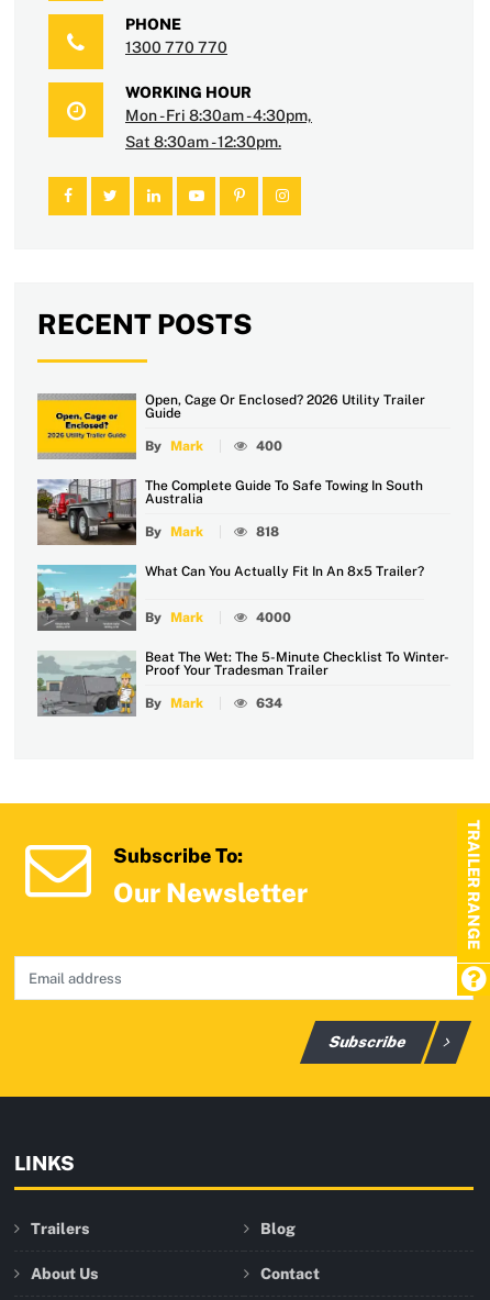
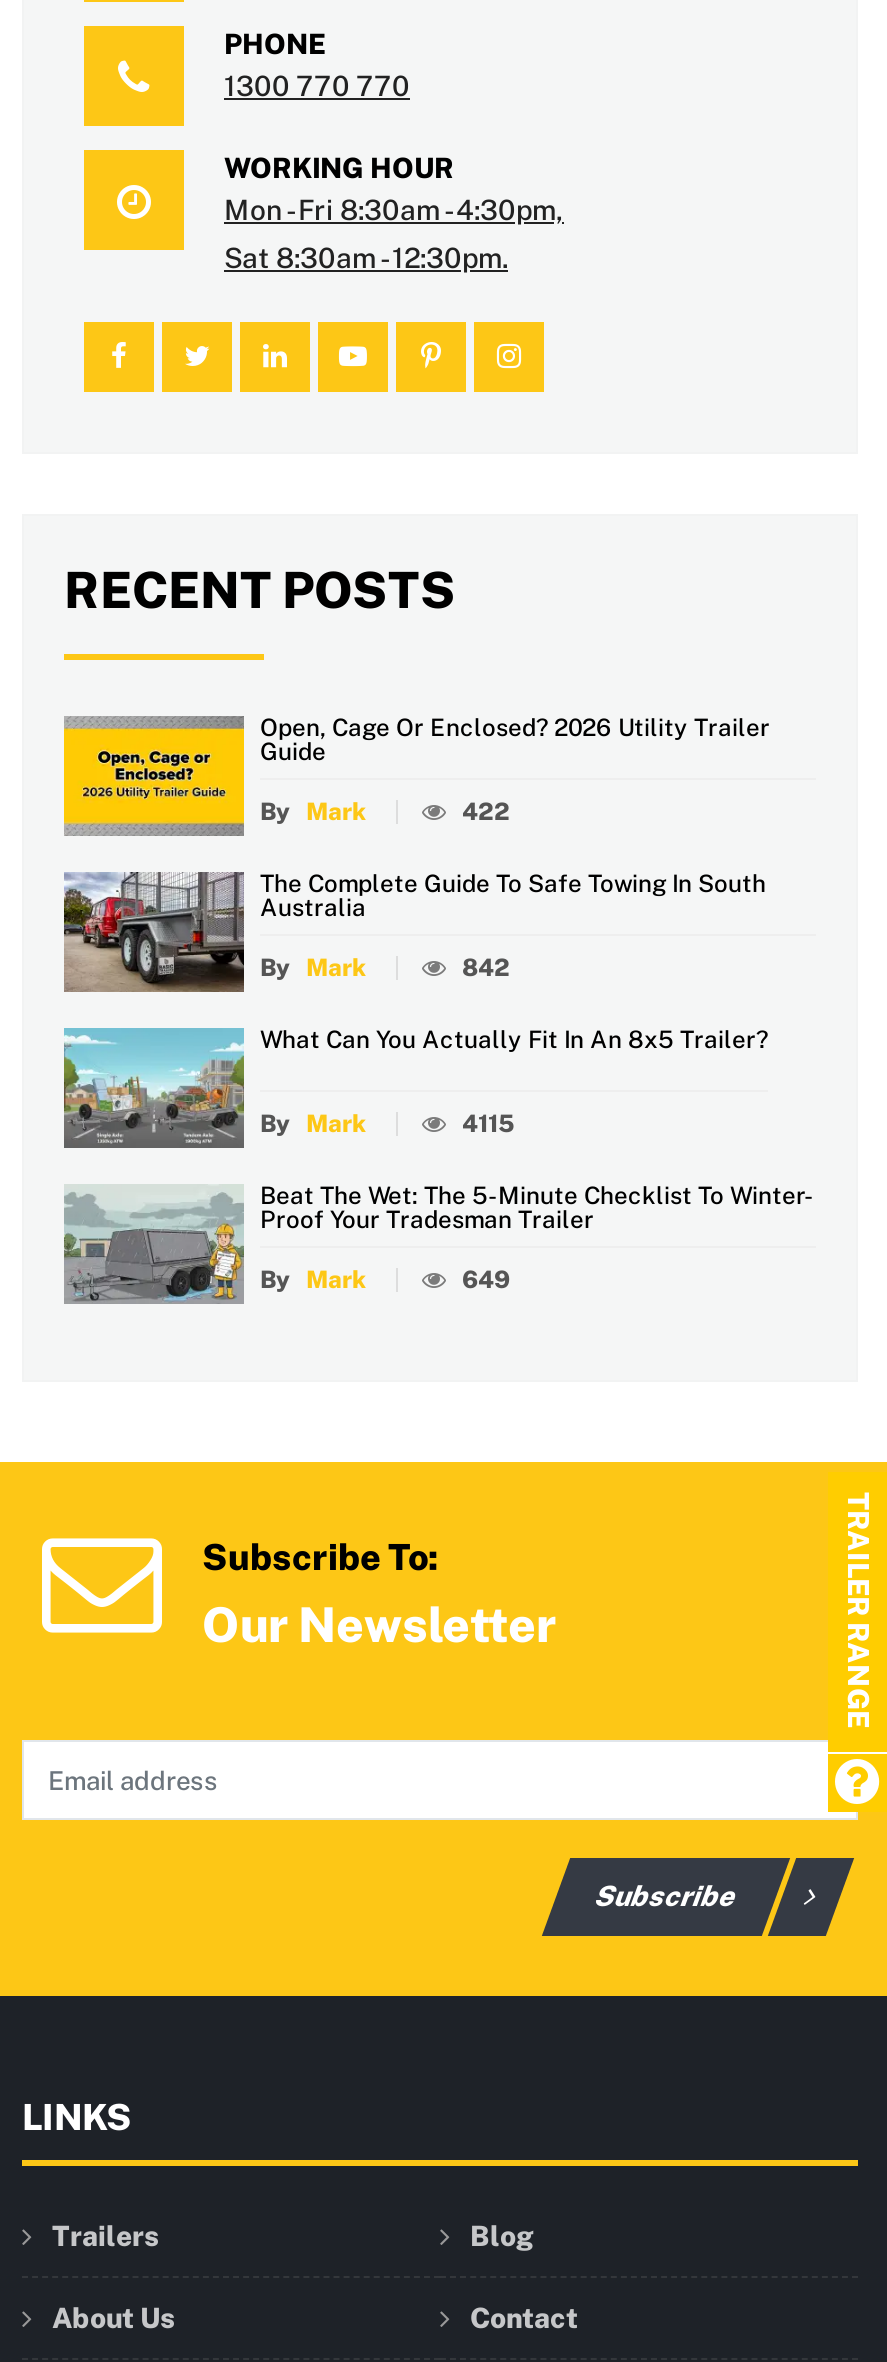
[253,438,282,454] 400 -> [456,798,510,826] 422
[253,524,279,540] 818 -> [456,954,510,982] 842
[253,610,291,625] 4000 -> [456,1110,514,1138] 4115
[253,696,282,711] 634 -> [456,1266,510,1294] 649

